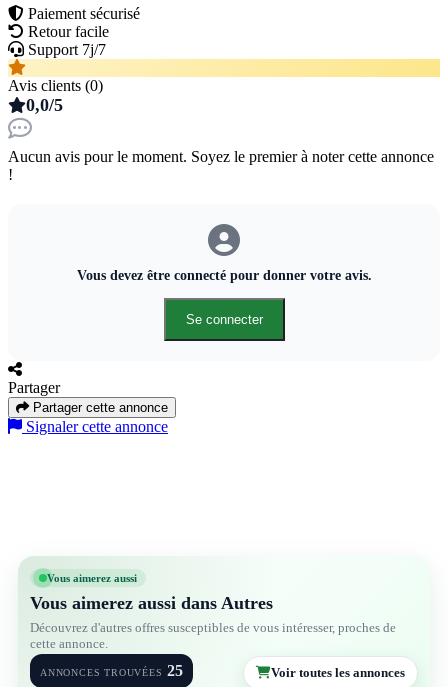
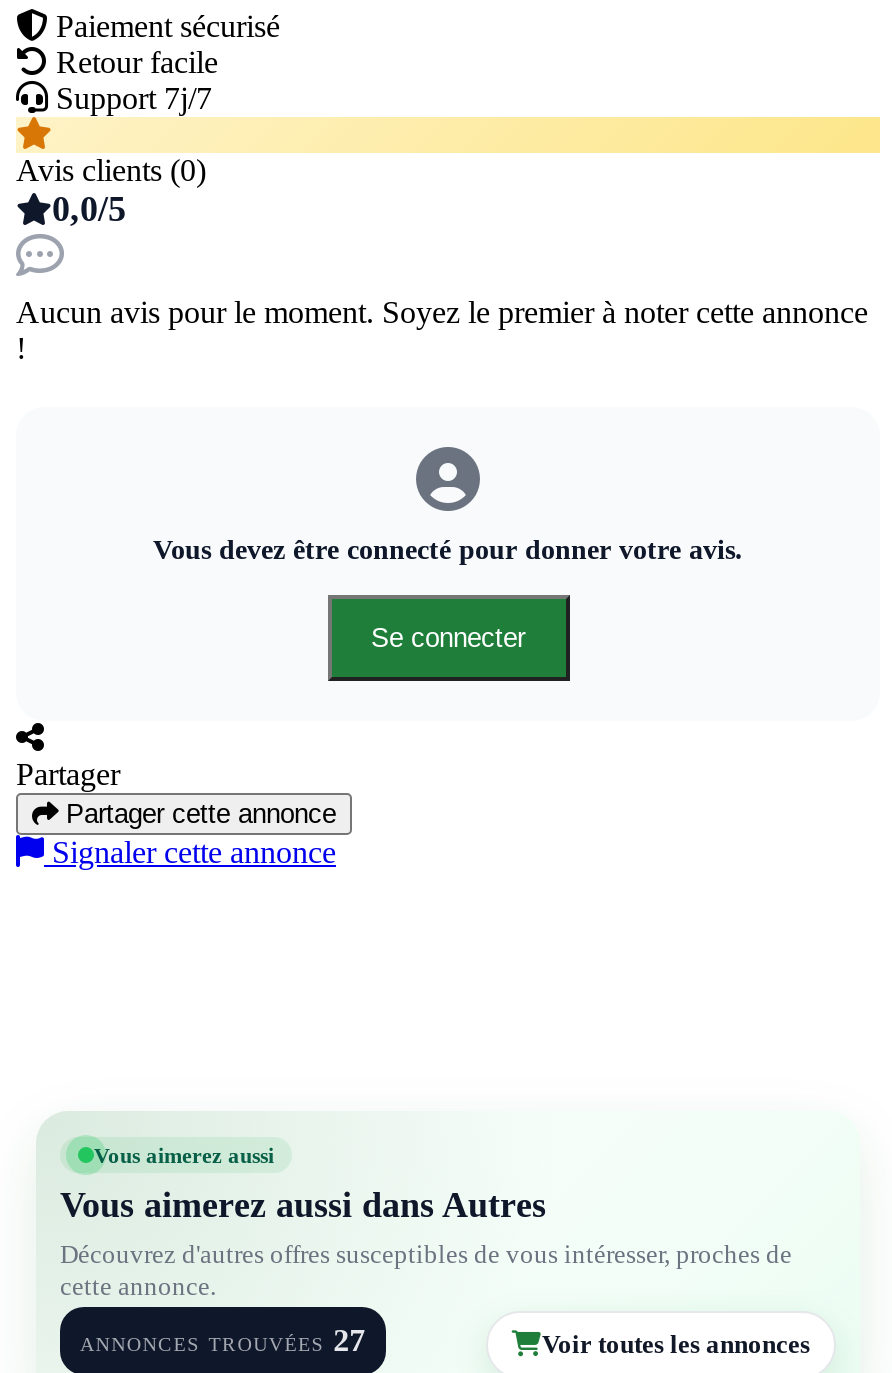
[40,662,183,679] ANNONCES TROUVÉES 25 -> [80,1323,365,1357] ANNONCES TROUVÉES 27

